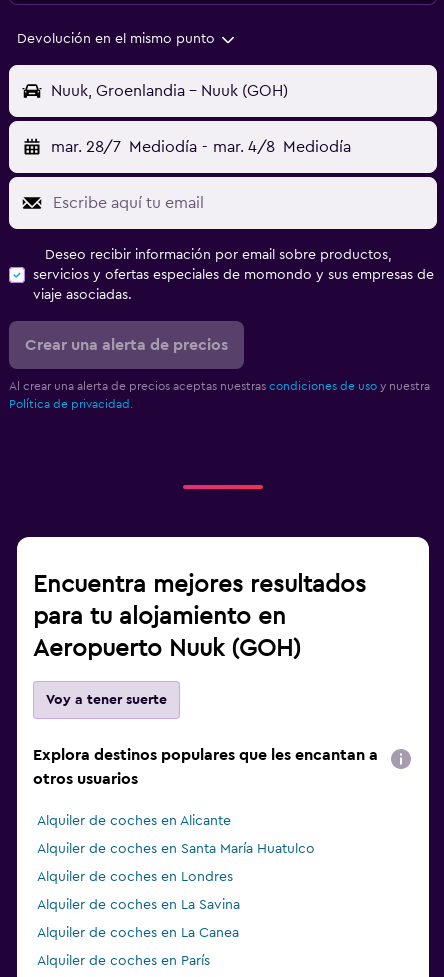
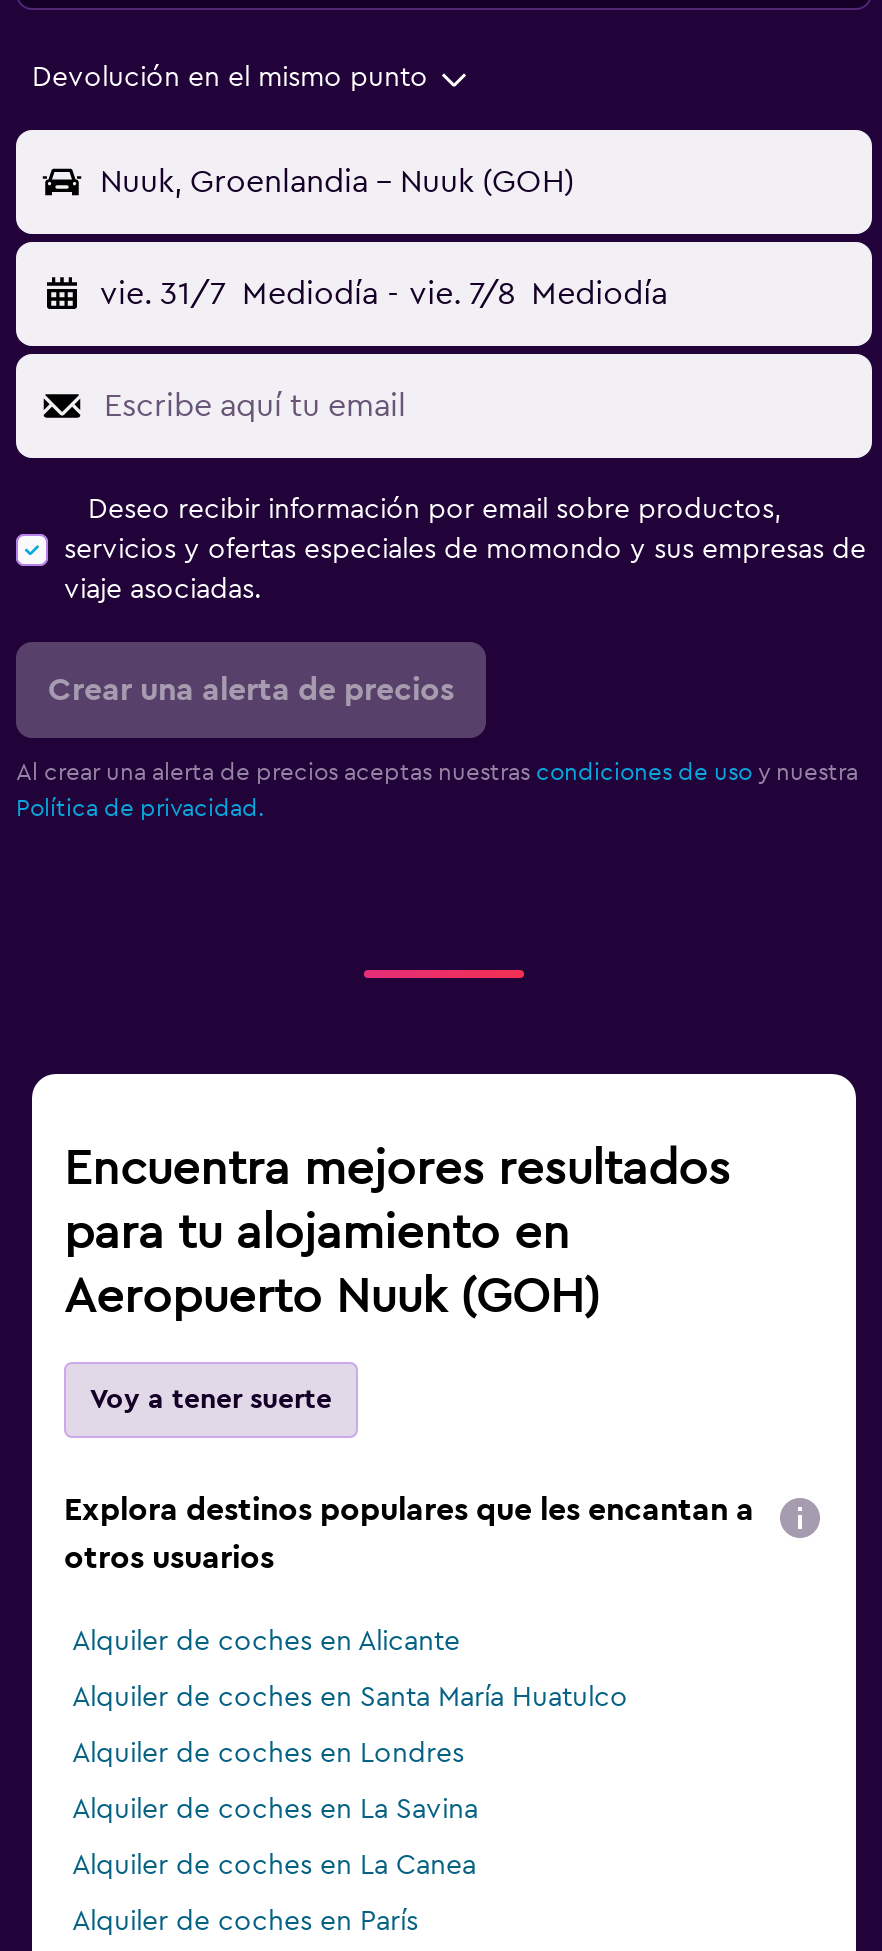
[51,139,351,155] mar. 28/7 Mediodía - mar. 4/8 Mediodía -> [100,279,667,311] vie. 31/7 Mediodía - vie. 7/8 Mediodía

